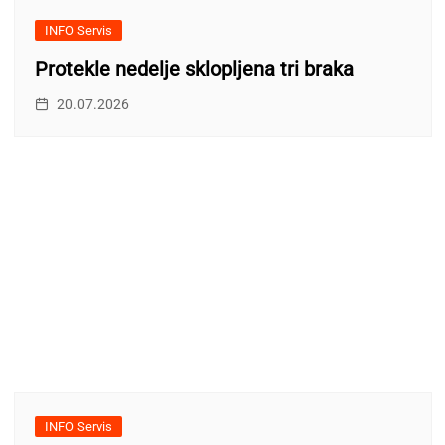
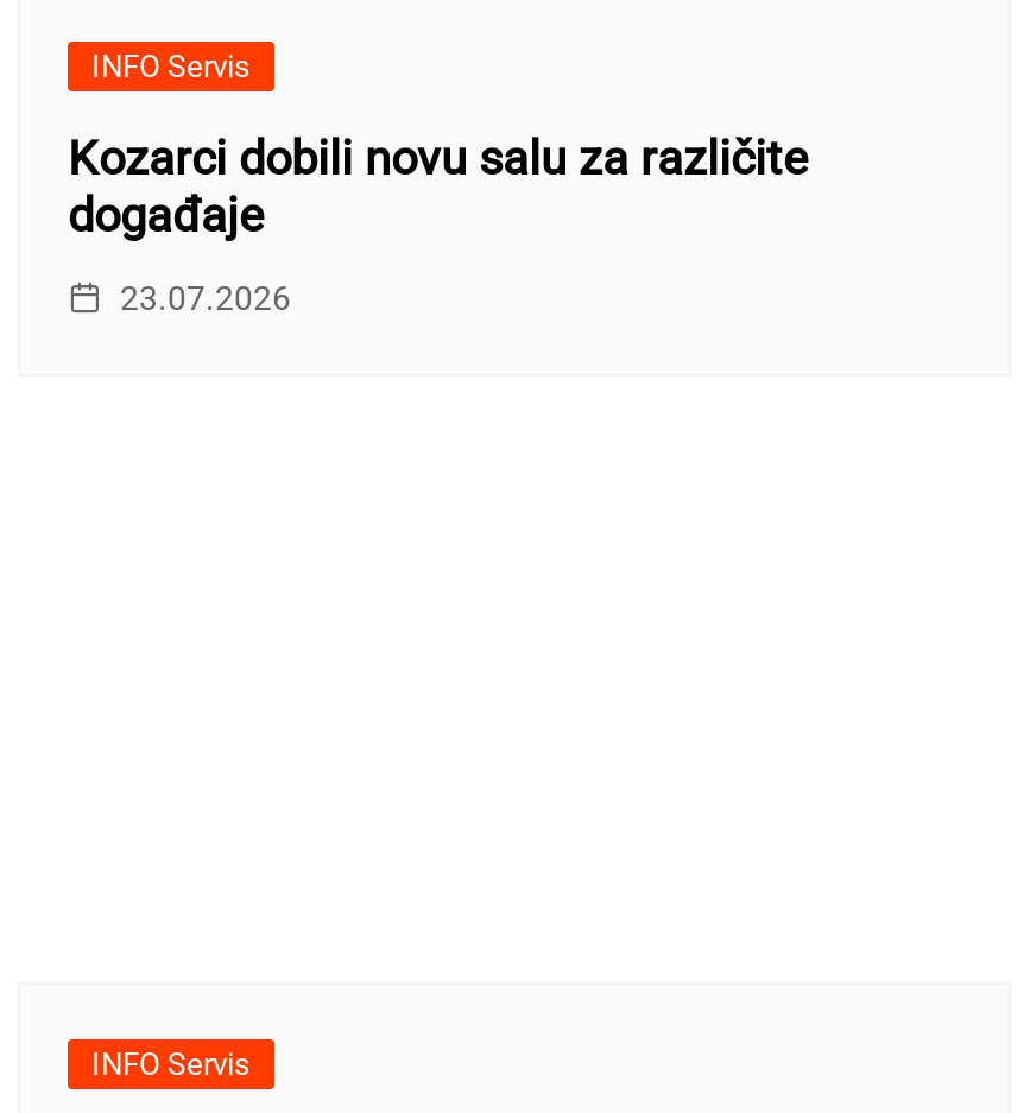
[35,57,354,81] Protekle nedelje sklopljena tri braka -> [68,130,809,244] Kozarci dobili novu salu za različite | događaje
[57,96,129,112] 20.07.2026 -> [120,279,291,317] 23.07.2026

